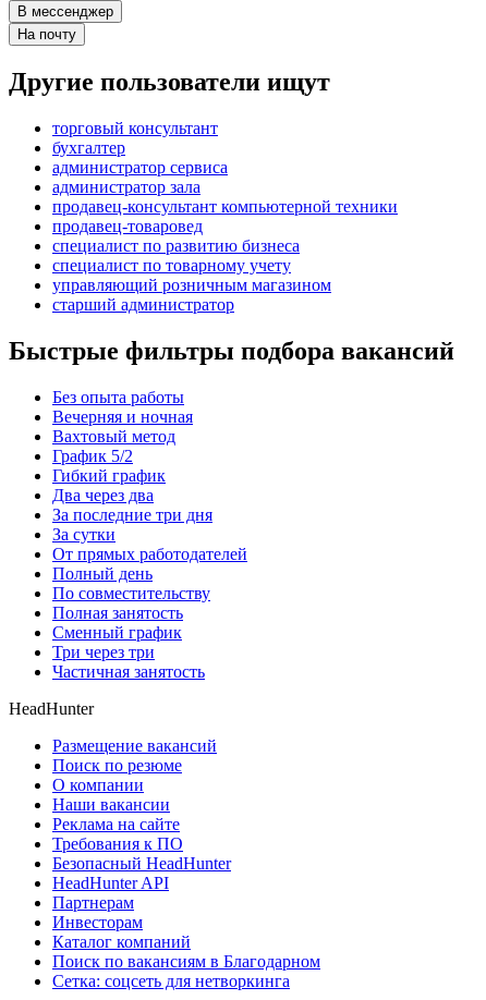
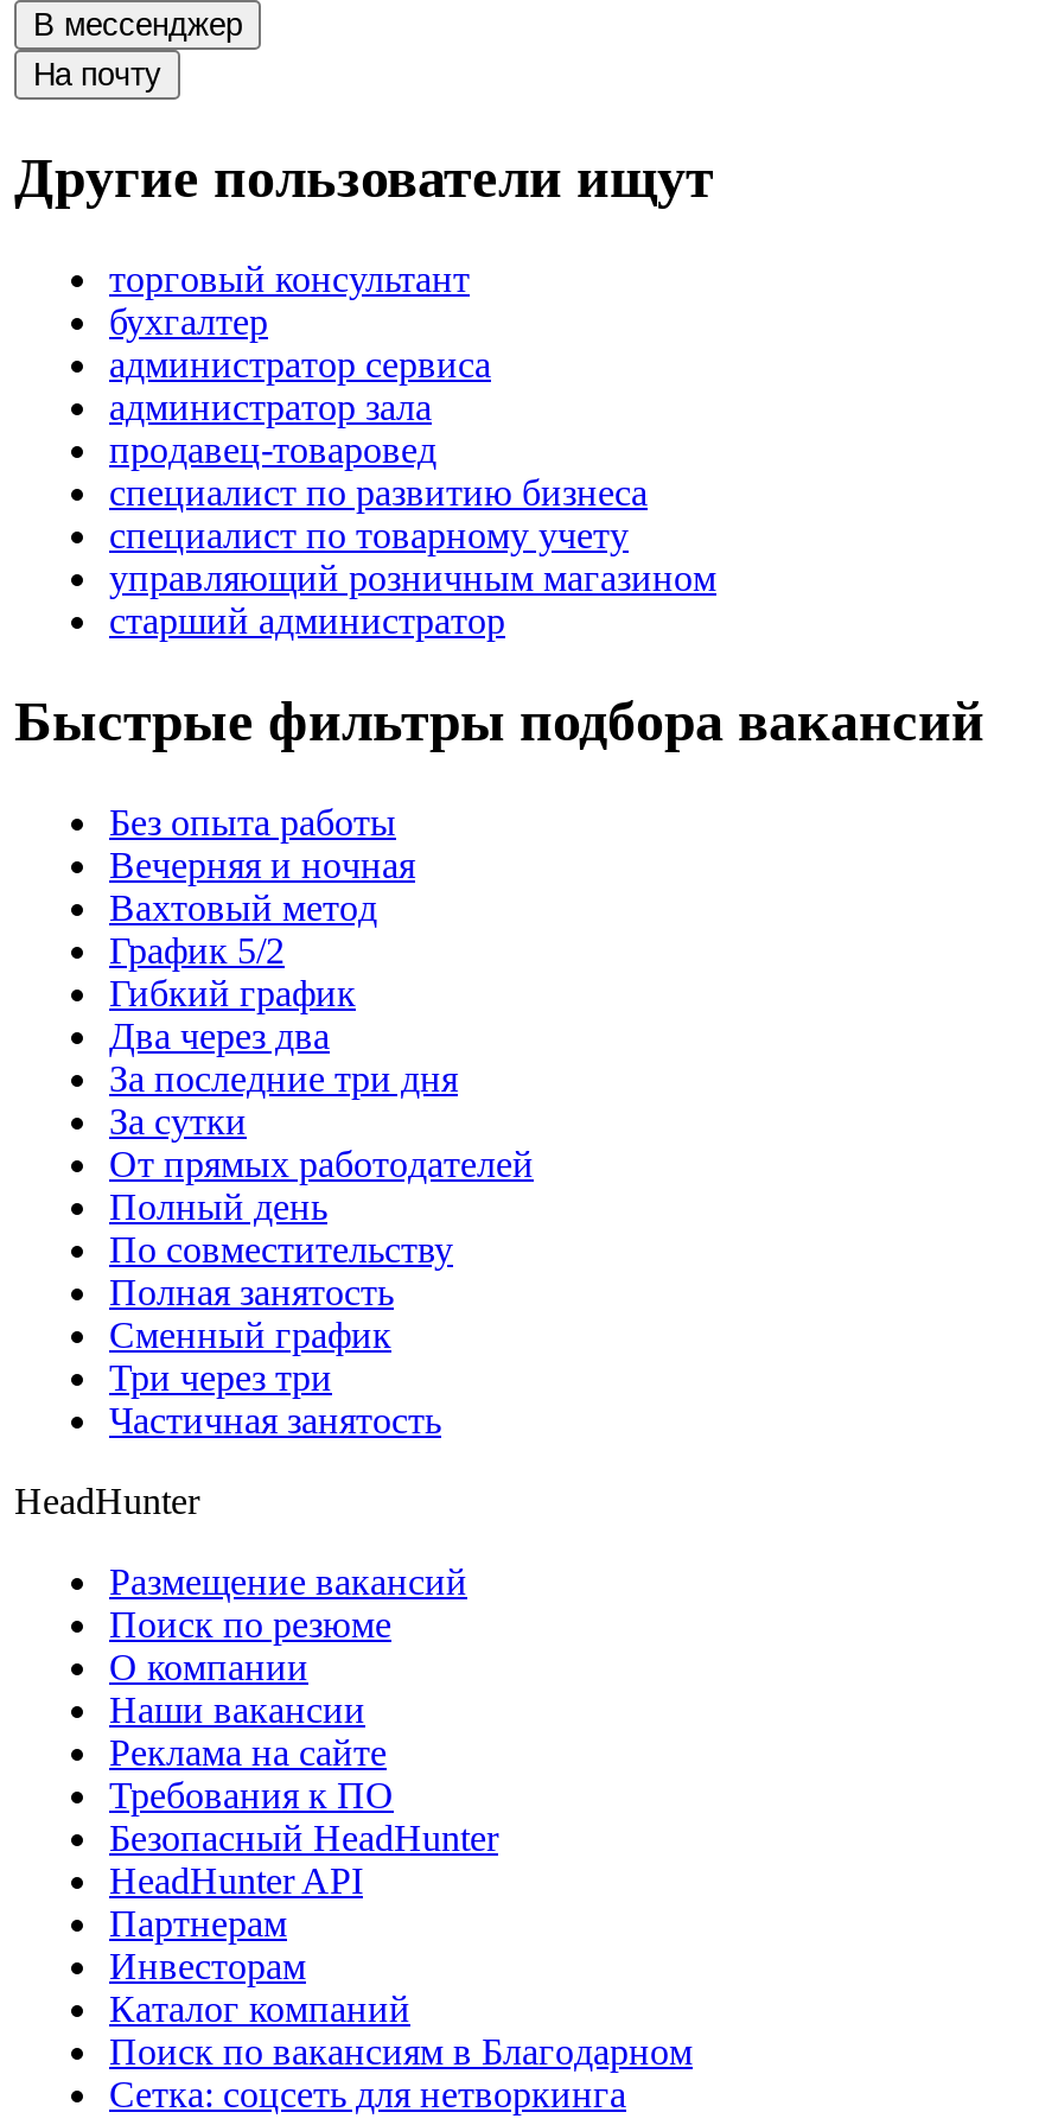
[52,197,398,216] продавец-консультант компьютерной техники -> none

